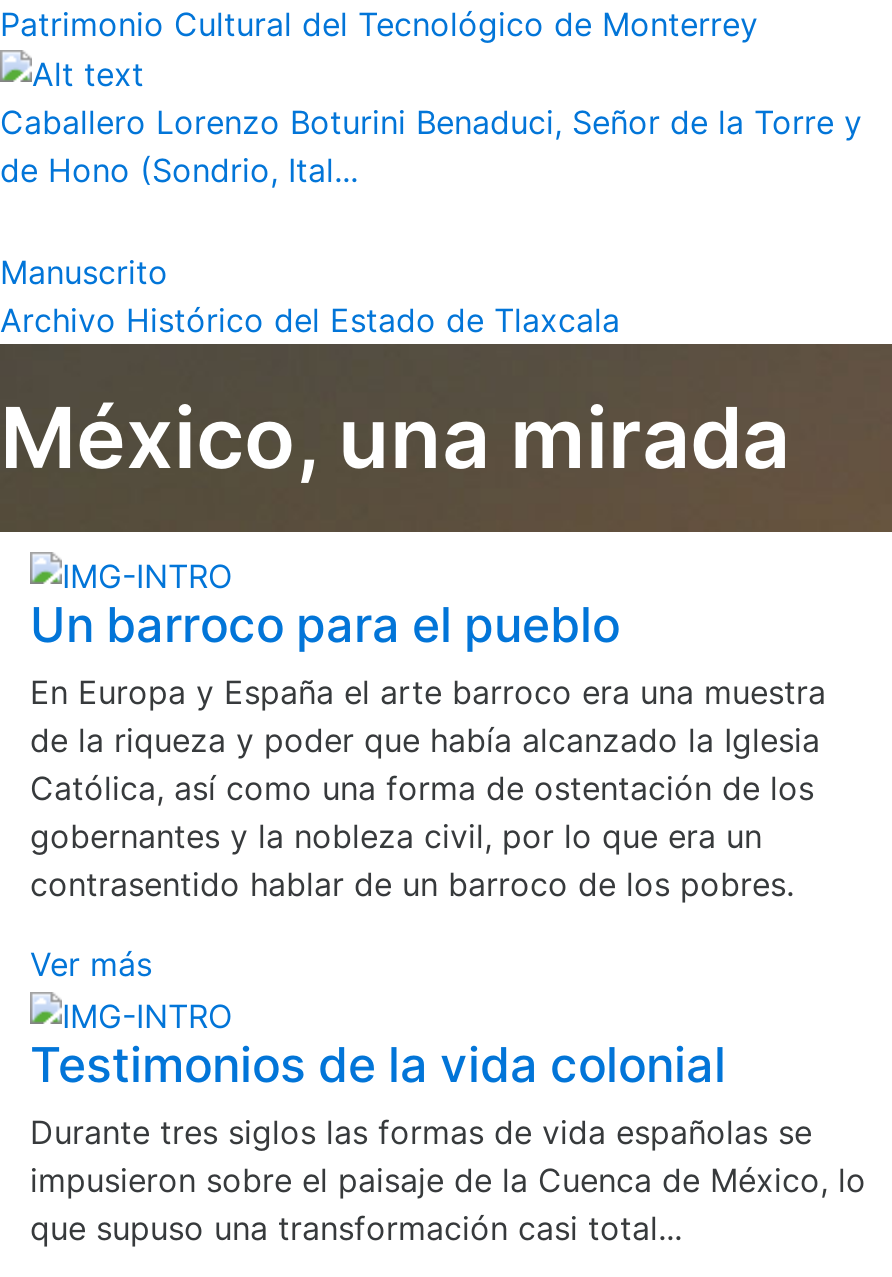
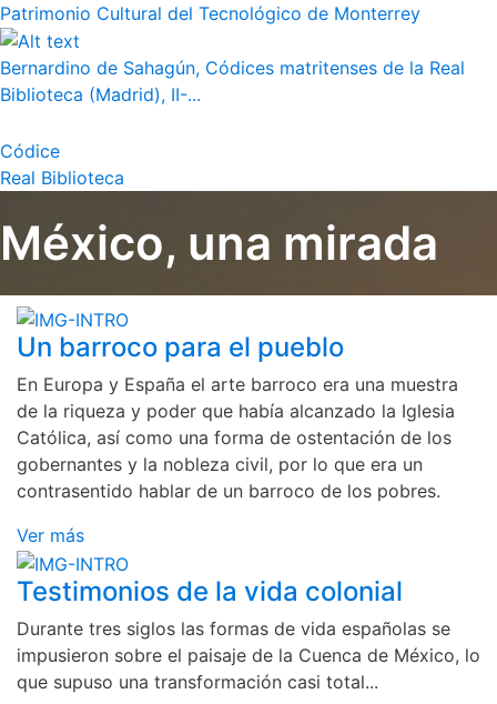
[0,103,862,191] Caballero Lorenzo Boturini Benaduci, Señor de la Torre y | de Hono (Sondrio, Ital... -> [0,57,465,106] Bernardino de Sahagún, Códices matritenses de la Real | Biblioteca (Madrid), II-...
[0,253,620,341] Manuscrito | Archivo Histórico del Estado de Tlaxcala -> [0,140,124,189] Códice | Real Biblioteca

